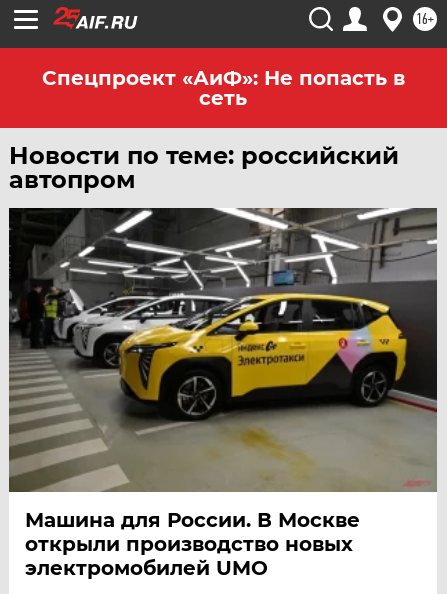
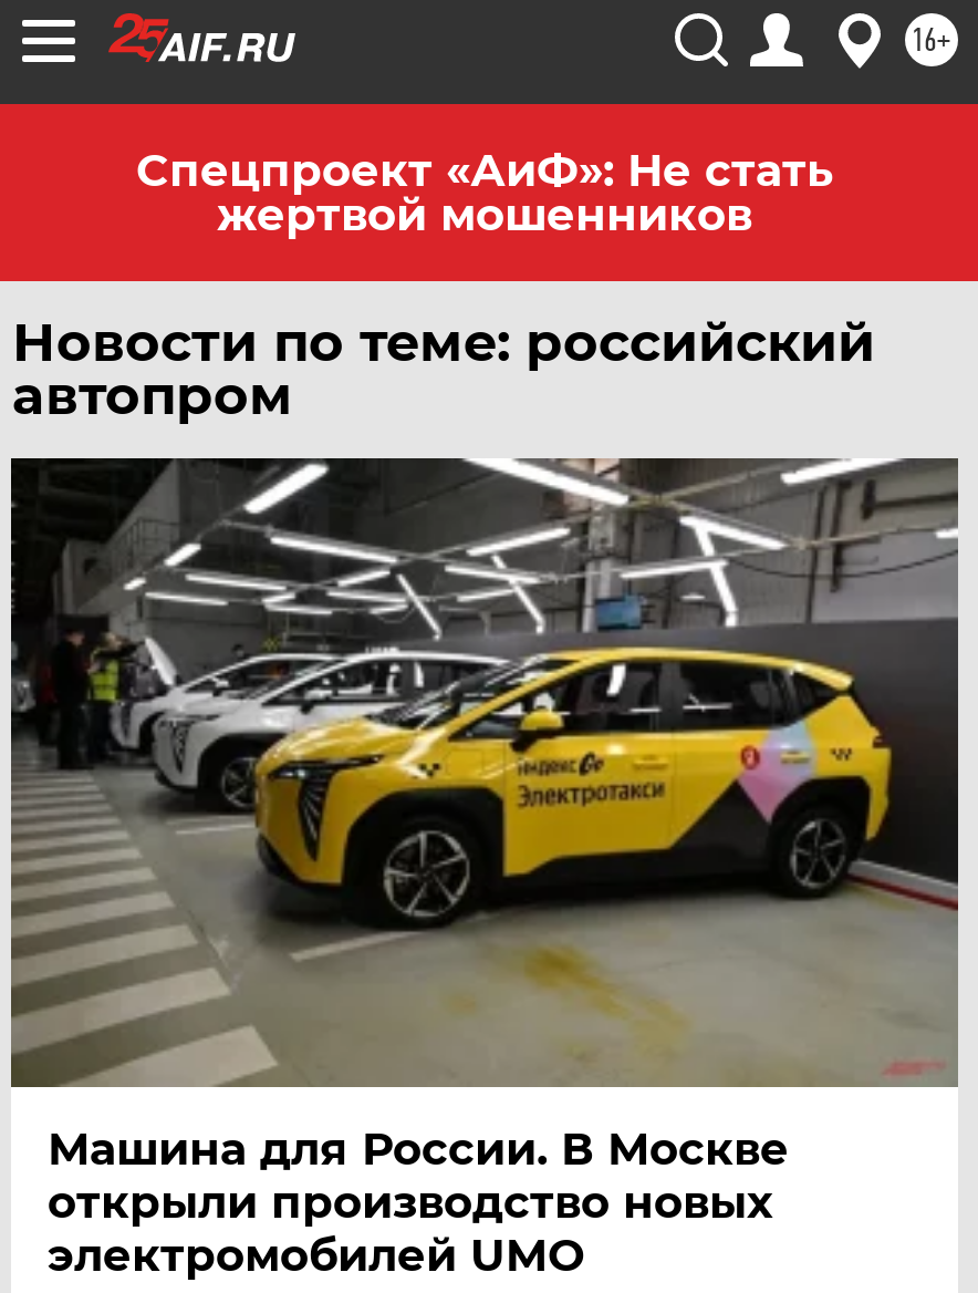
[41,66,404,110] Спецпроект «АиФ»: Не попасть в | сеть -> [136,144,833,241] Спецпроект «АиФ»: Не стать | жертвой мошенников

